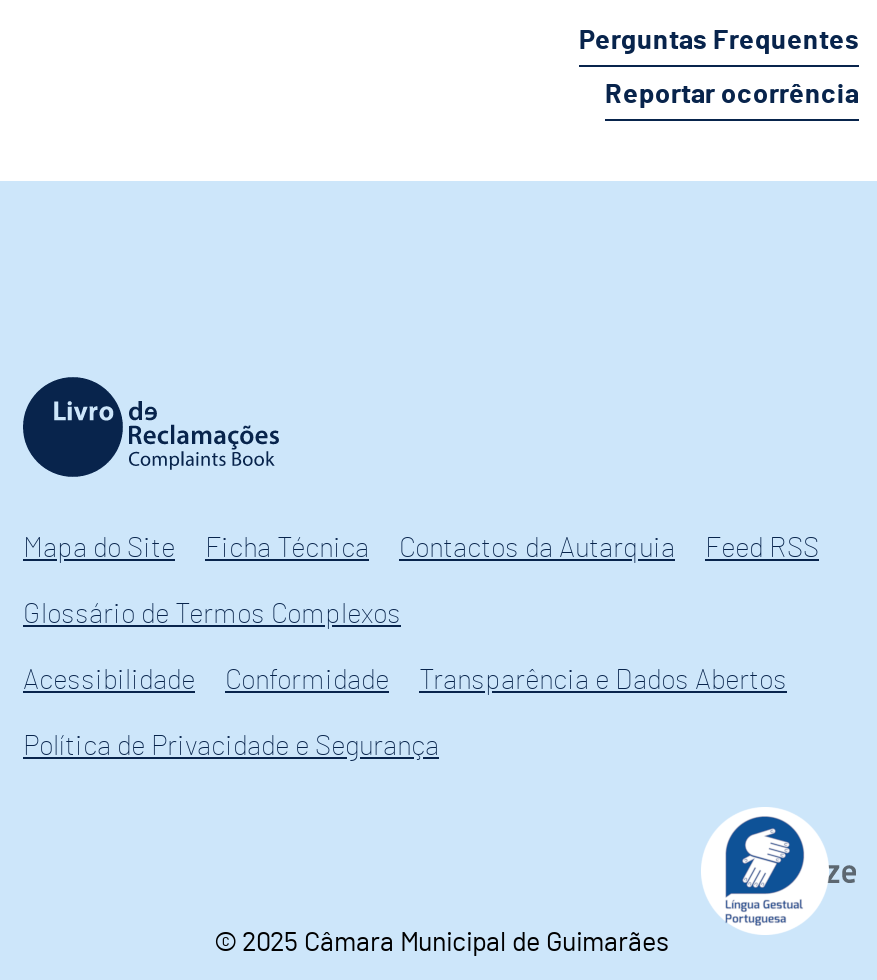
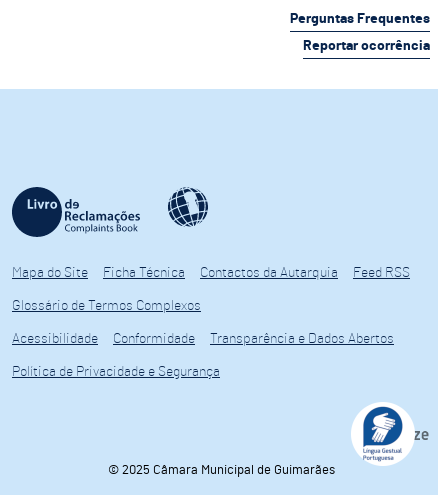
none -> [167,187,209,227] [image]

